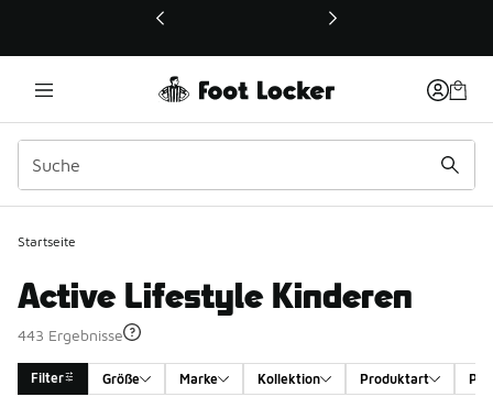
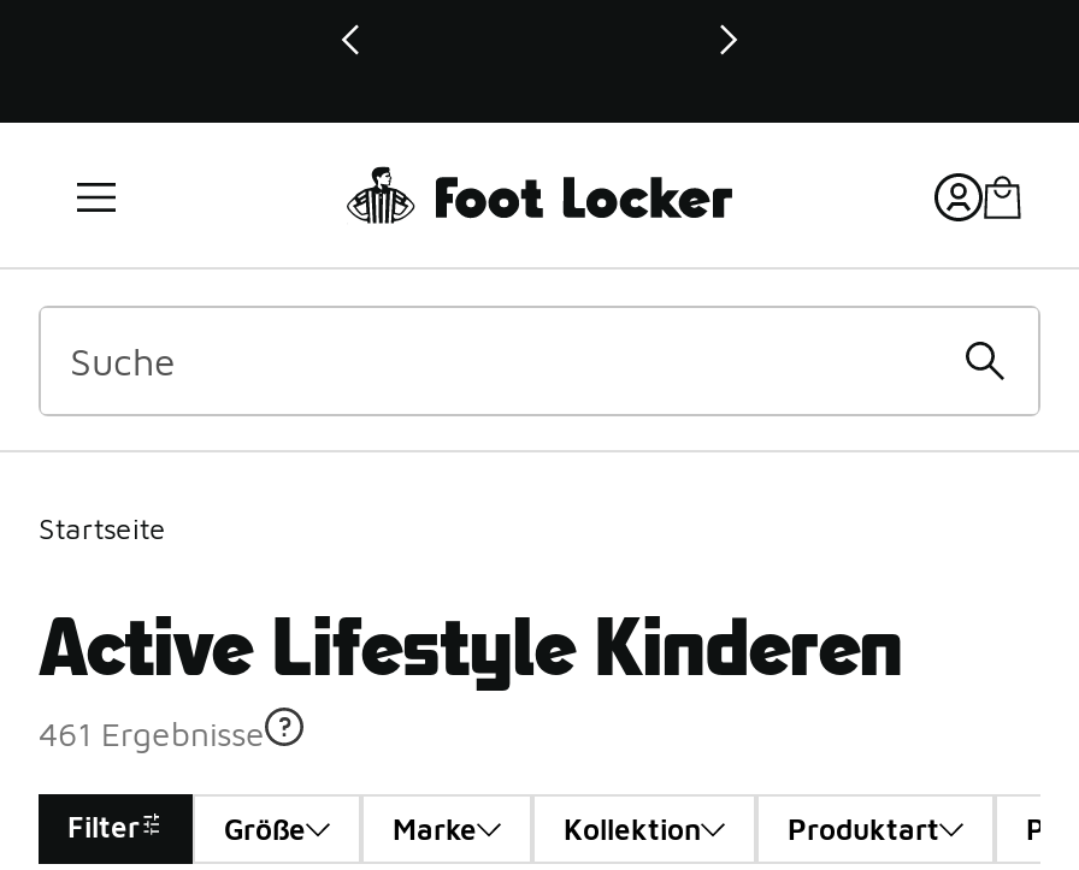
[18,326,123,344] 443 Ergebnisse -> [39,712,265,753] 461 Ergebnisse

